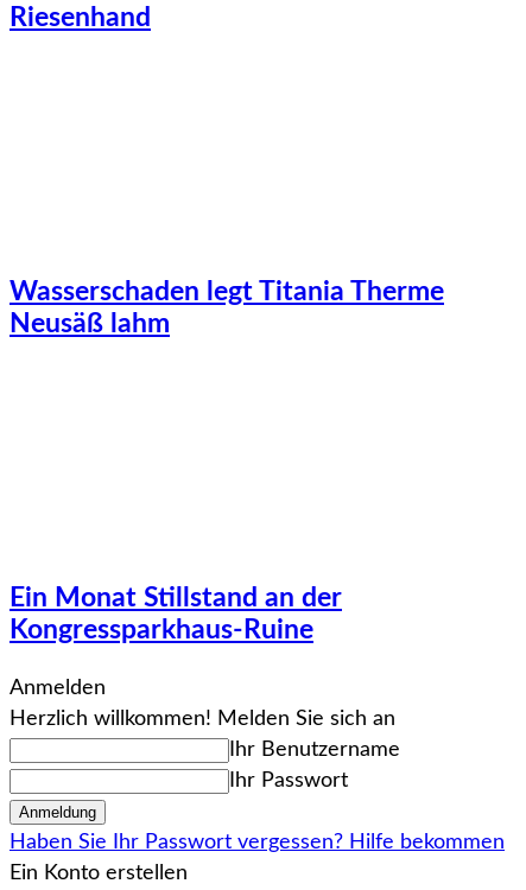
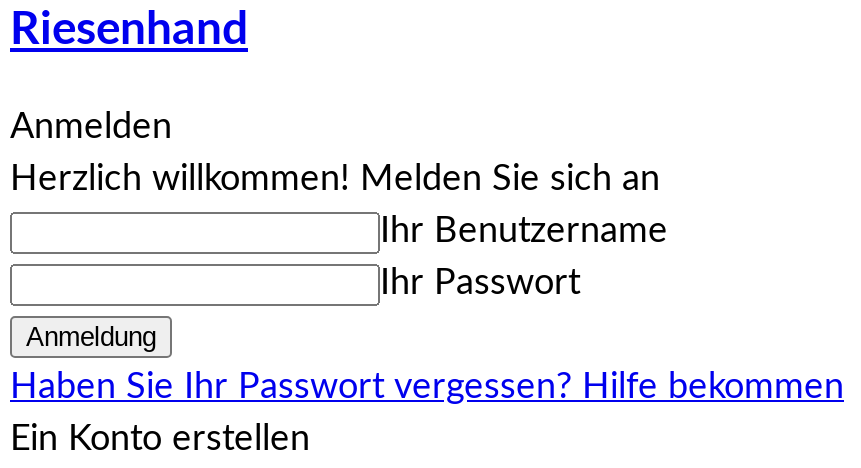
[9,278,444,337] Wasserschaden legt Titania Therme | Neusäß lahm -> none
[9,584,342,643] Ein Monat Stillstand an der | Kongressparkhaus-Ruine -> none

